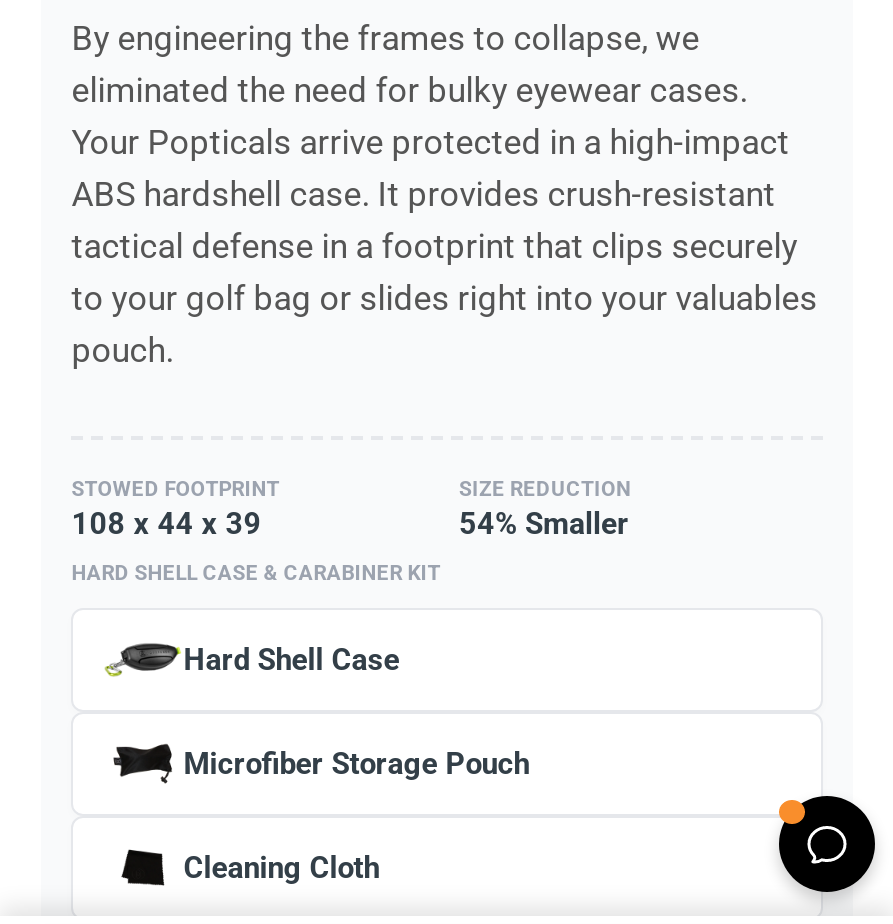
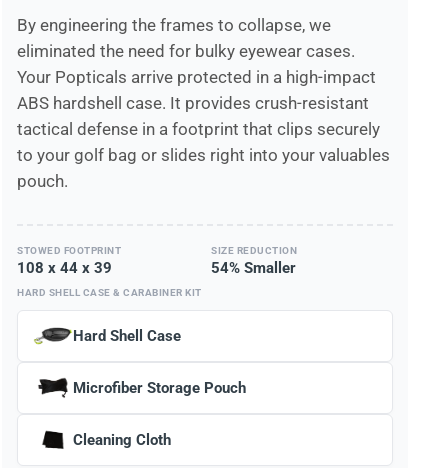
[777,794,877,900] [image] -> none

